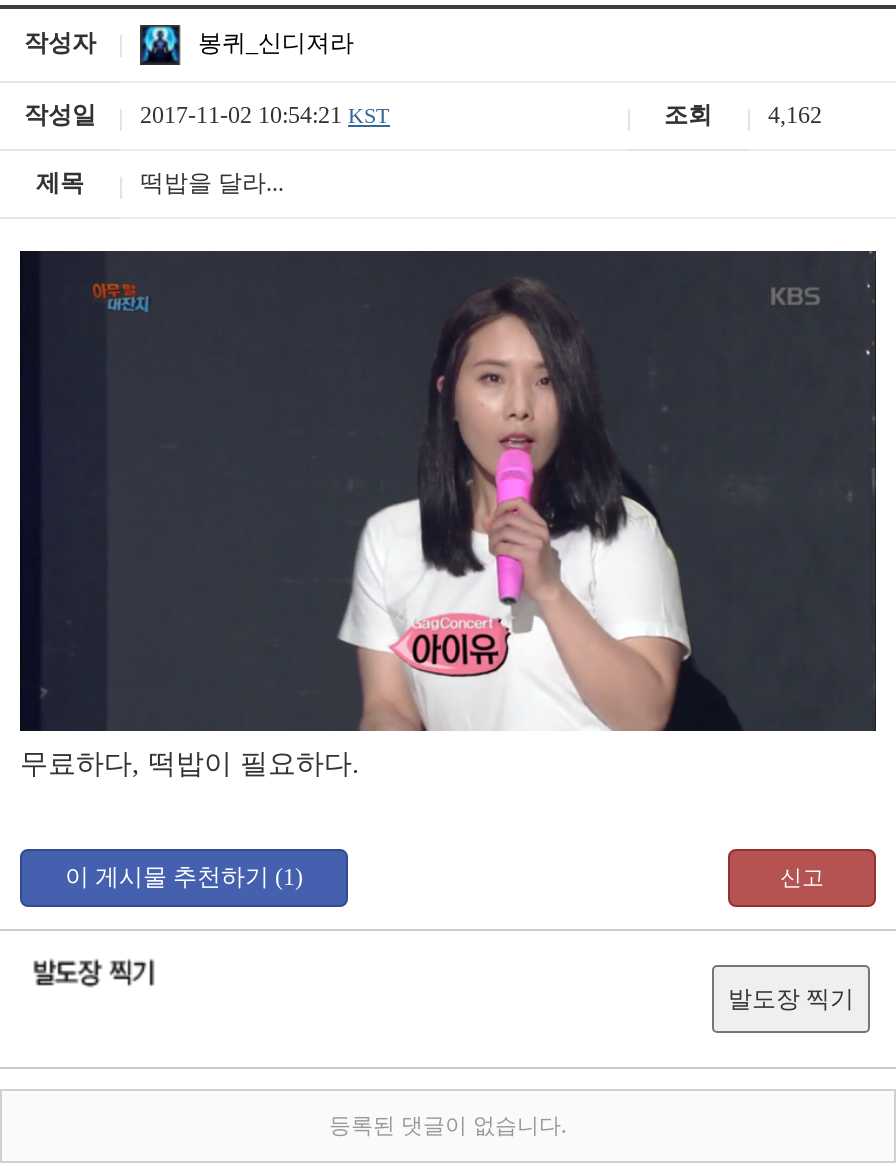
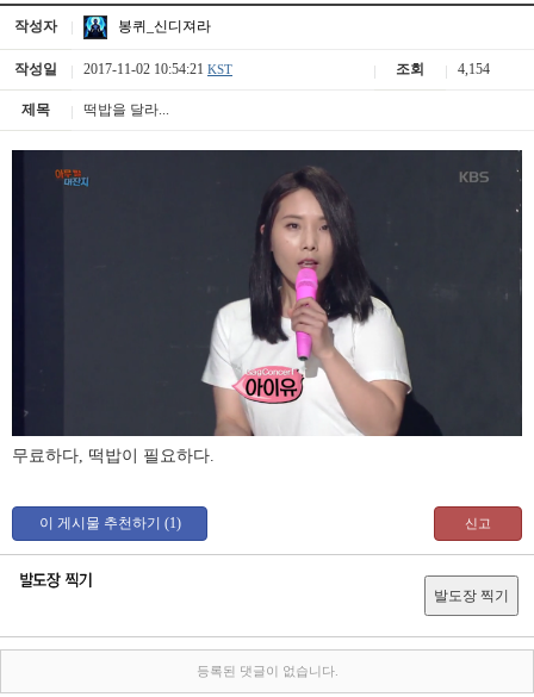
[664,101,822,129] 조회 4,162 -> [396,61,490,77] 조회 4,154

